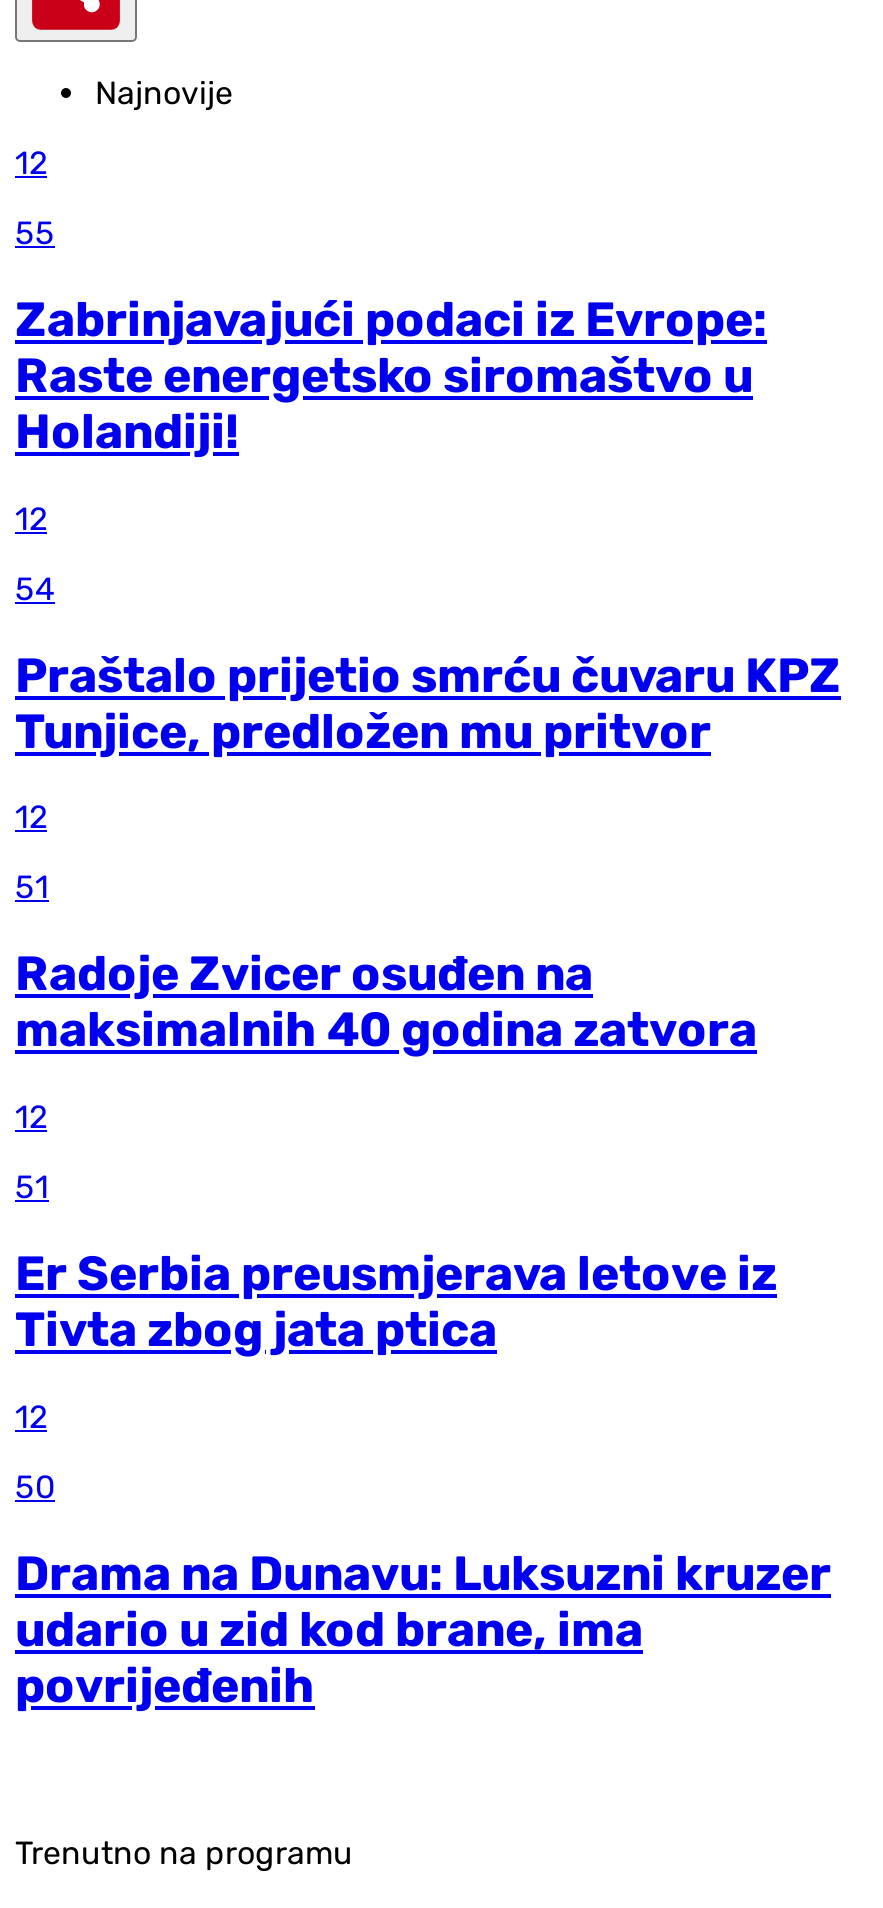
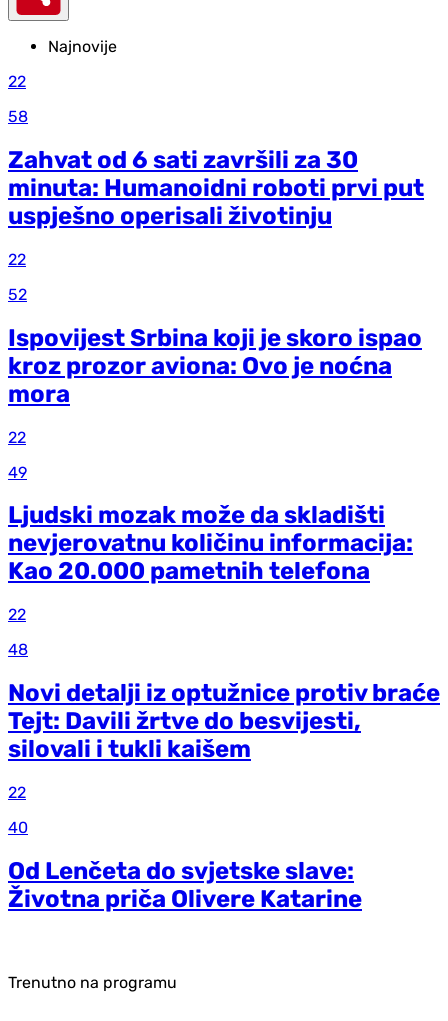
[15,144,47,182] 12 -> [8,72,26,91] 22
[15,214,55,252] 55 -> [8,107,28,126] 58
[15,292,767,460] Zabrinjavajući podaci iz Evrope: | Raste energetsko siromaštvo u | Holandiji! -> [8,146,424,230] Zahvat od 6 sati završili za 30 | minuta: Humanoidni roboti prvi put | uspješno operisali životinju
[15,499,47,537] 12 -> [8,250,26,269] 22
[15,569,55,607] 54 -> [8,285,27,304] 52
[15,647,841,759] Praštalo prijetio smrću čuvaru KPZ | Tunjice, predložen mu pritvor -> [8,324,422,408] Ispovijest Srbina koji je skoro ispao | kroz prozor aviona: Ovo je noćna | mora
[15,799,47,837] 12 -> [8,427,26,446] 22
[15,869,49,907] 51 -> [8,462,27,481] 49
[15,947,757,1059] Radoje Zvicer osuđen na | maksimalnih 40 godina zatvora -> [8,501,413,585] Ljudski mozak može da skladišti | nevjerovatnu količinu informacija: | Kao 20.000 pametnih telefona
[15,1099,47,1137] 12 -> [8,605,26,624] 22
[15,1169,49,1207] 51 -> [8,640,28,659] 48
[15,1246,777,1358] Er Serbia preusmjerava letove iz | Tivta zbog jata ptica -> [8,679,440,763] Novi detalji iz optužnice protiv braće | Tejt: Davili žrtve do besvijesti, | silovali i tukli kaišem
[15,1398,47,1436] 12 -> [8,783,26,802] 22
[15,1468,55,1506] 50 -> [8,818,28,837] 40
[15,1546,831,1714] Drama na Dunavu: Luksuzni kruzer | udario u zid kod brane, ima | povrijeđenih -> [8,857,362,913] Od Lenčeta do svjetske slave: | Životna priča Olivere Katarine

